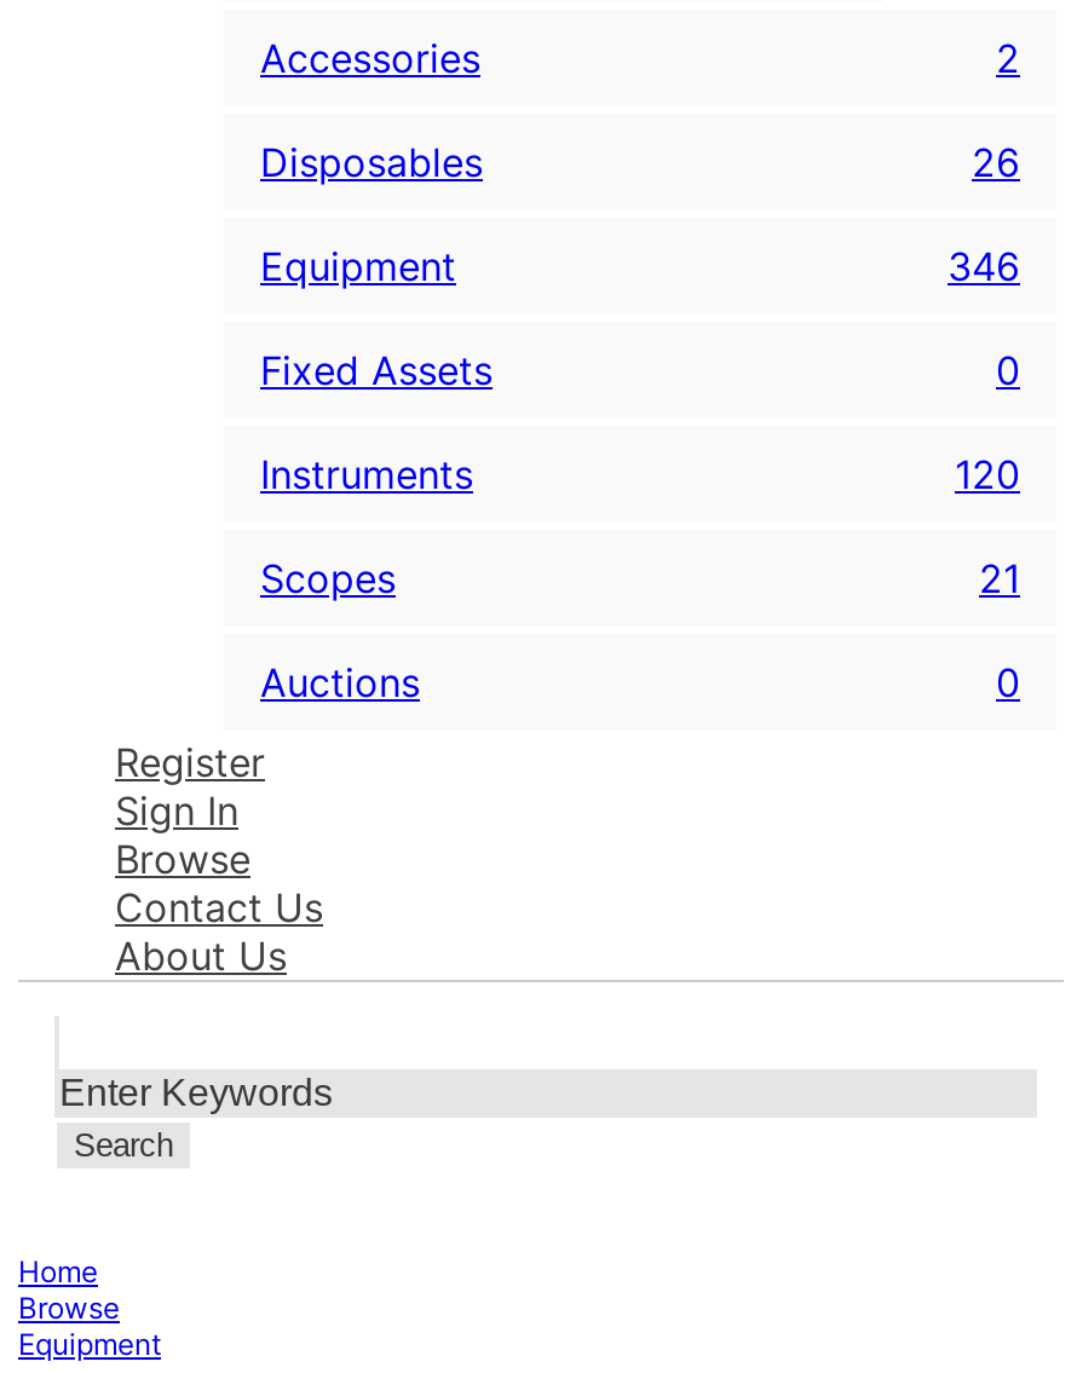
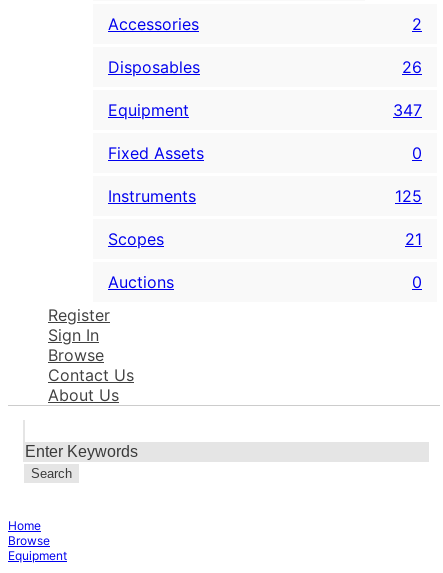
[948,242,1020,290] 346 -> [393,100,422,120] 347
[955,450,1020,498] 120 -> [395,186,422,206] 125

